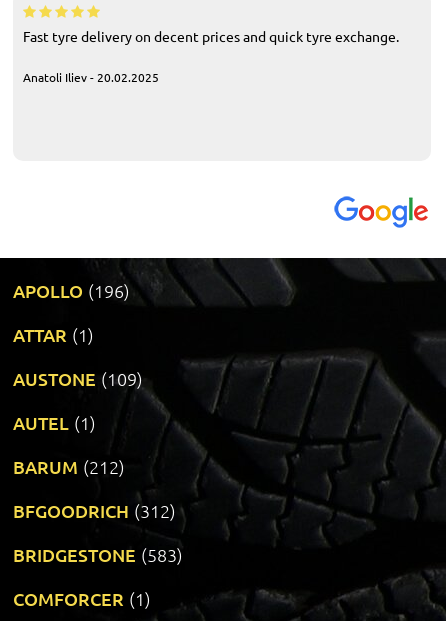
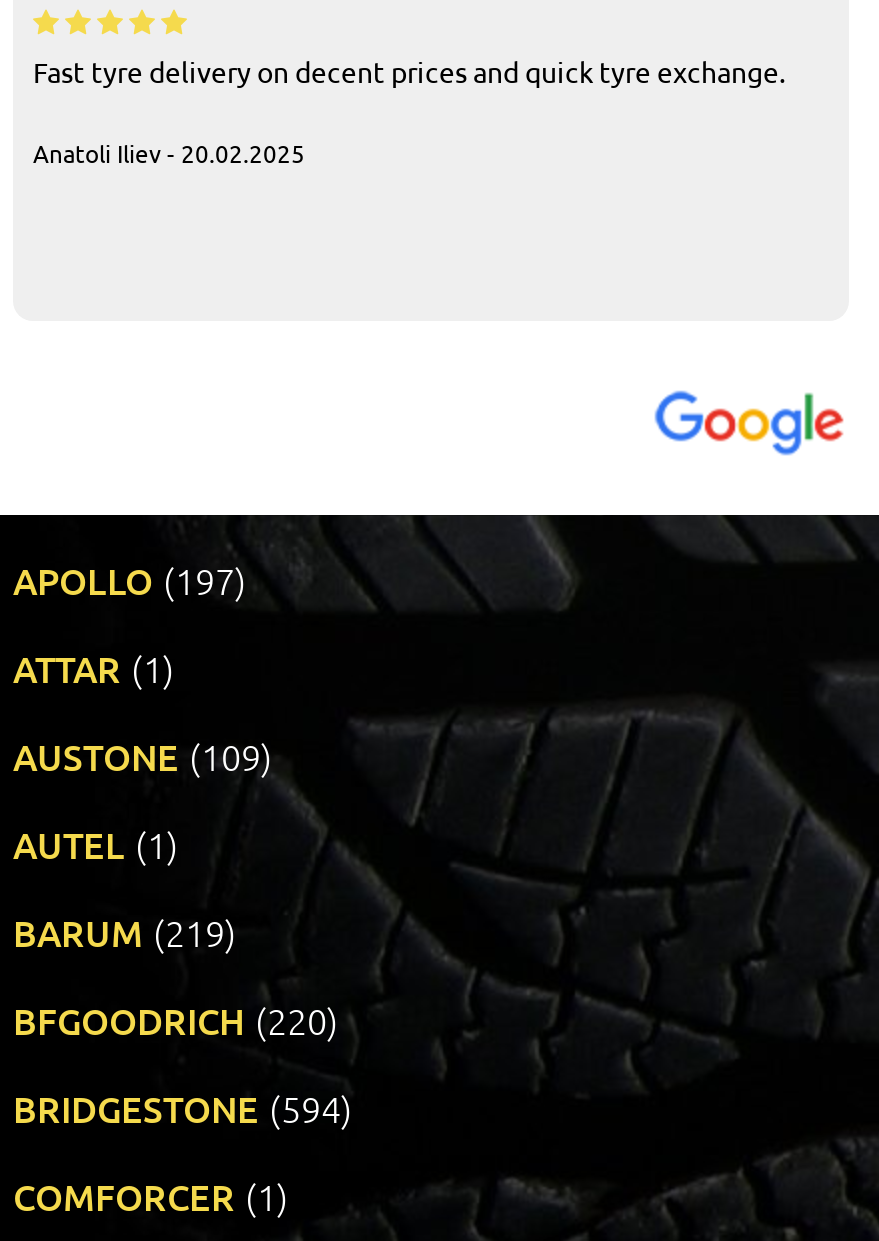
[13,279,130,302] APOLLO (196) -> [13,557,247,603] APOLLO (197)
[13,455,125,478] BARUM (212) -> [13,909,237,955] BARUM (219)
[13,499,176,522] BFGOODRICH (312) -> [13,997,339,1043] BFGOODRICH (220)
[13,543,183,566] BRIDGESTONE (583) -> [13,1085,353,1131] BRIDGESTONE (594)

